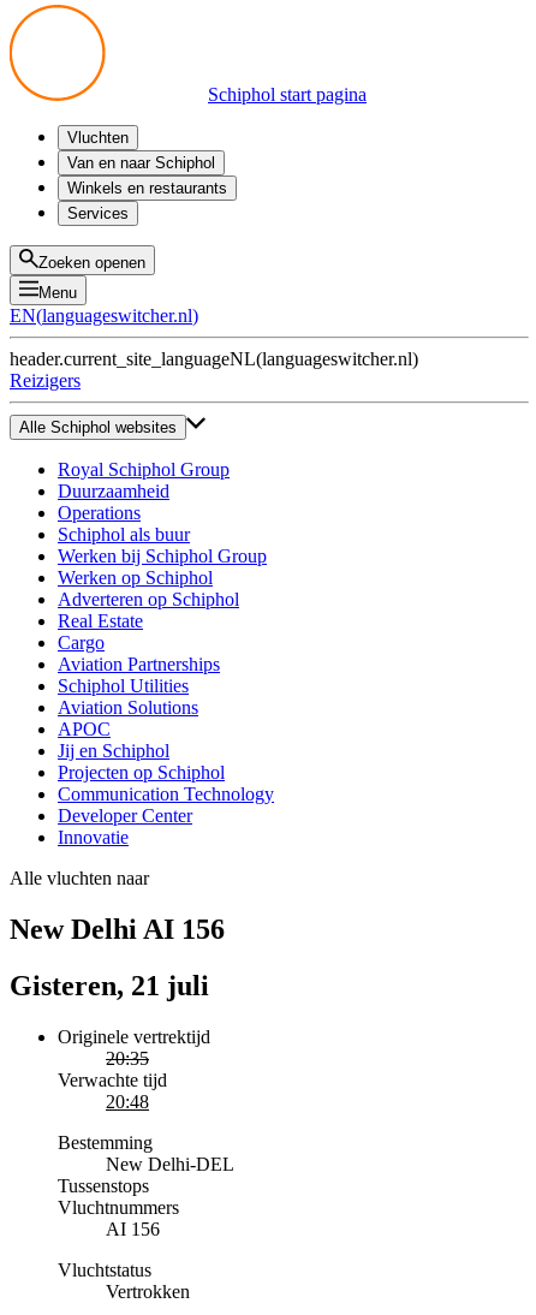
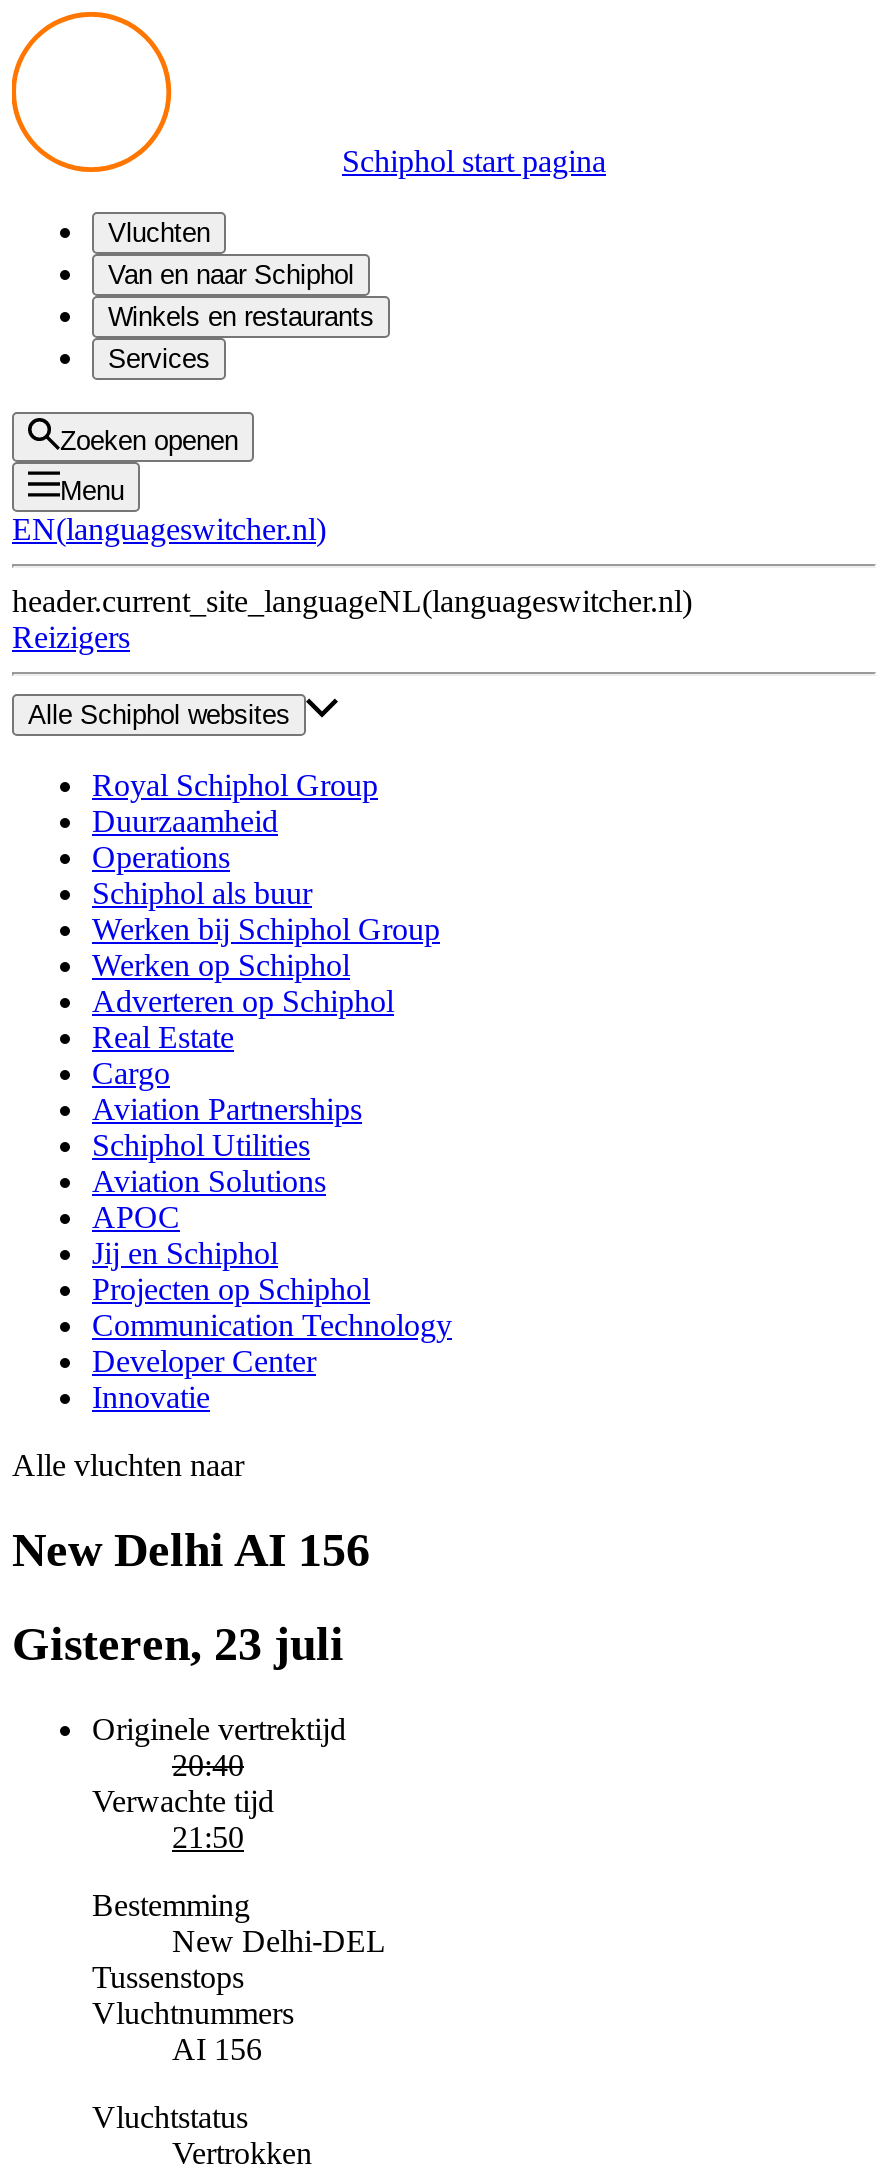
[10,970,209,1001] Gisteren, 21 juli -> [12,1618,344,1670] Gisteren, 23 juli
[106,1048,149,1068] 20:35 -> [172,1747,244,1781] 20:40
[106,1091,149,1111] 20:48 -> [172,1819,244,1853] 21:50

